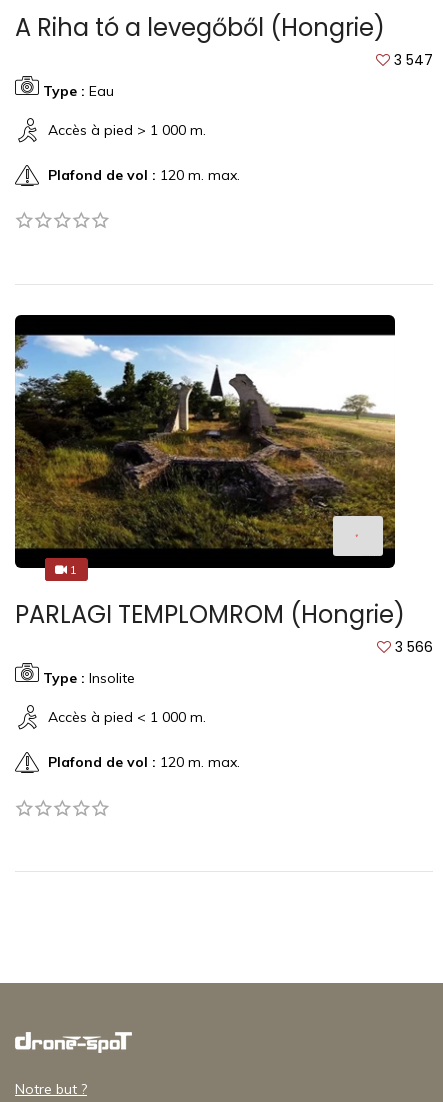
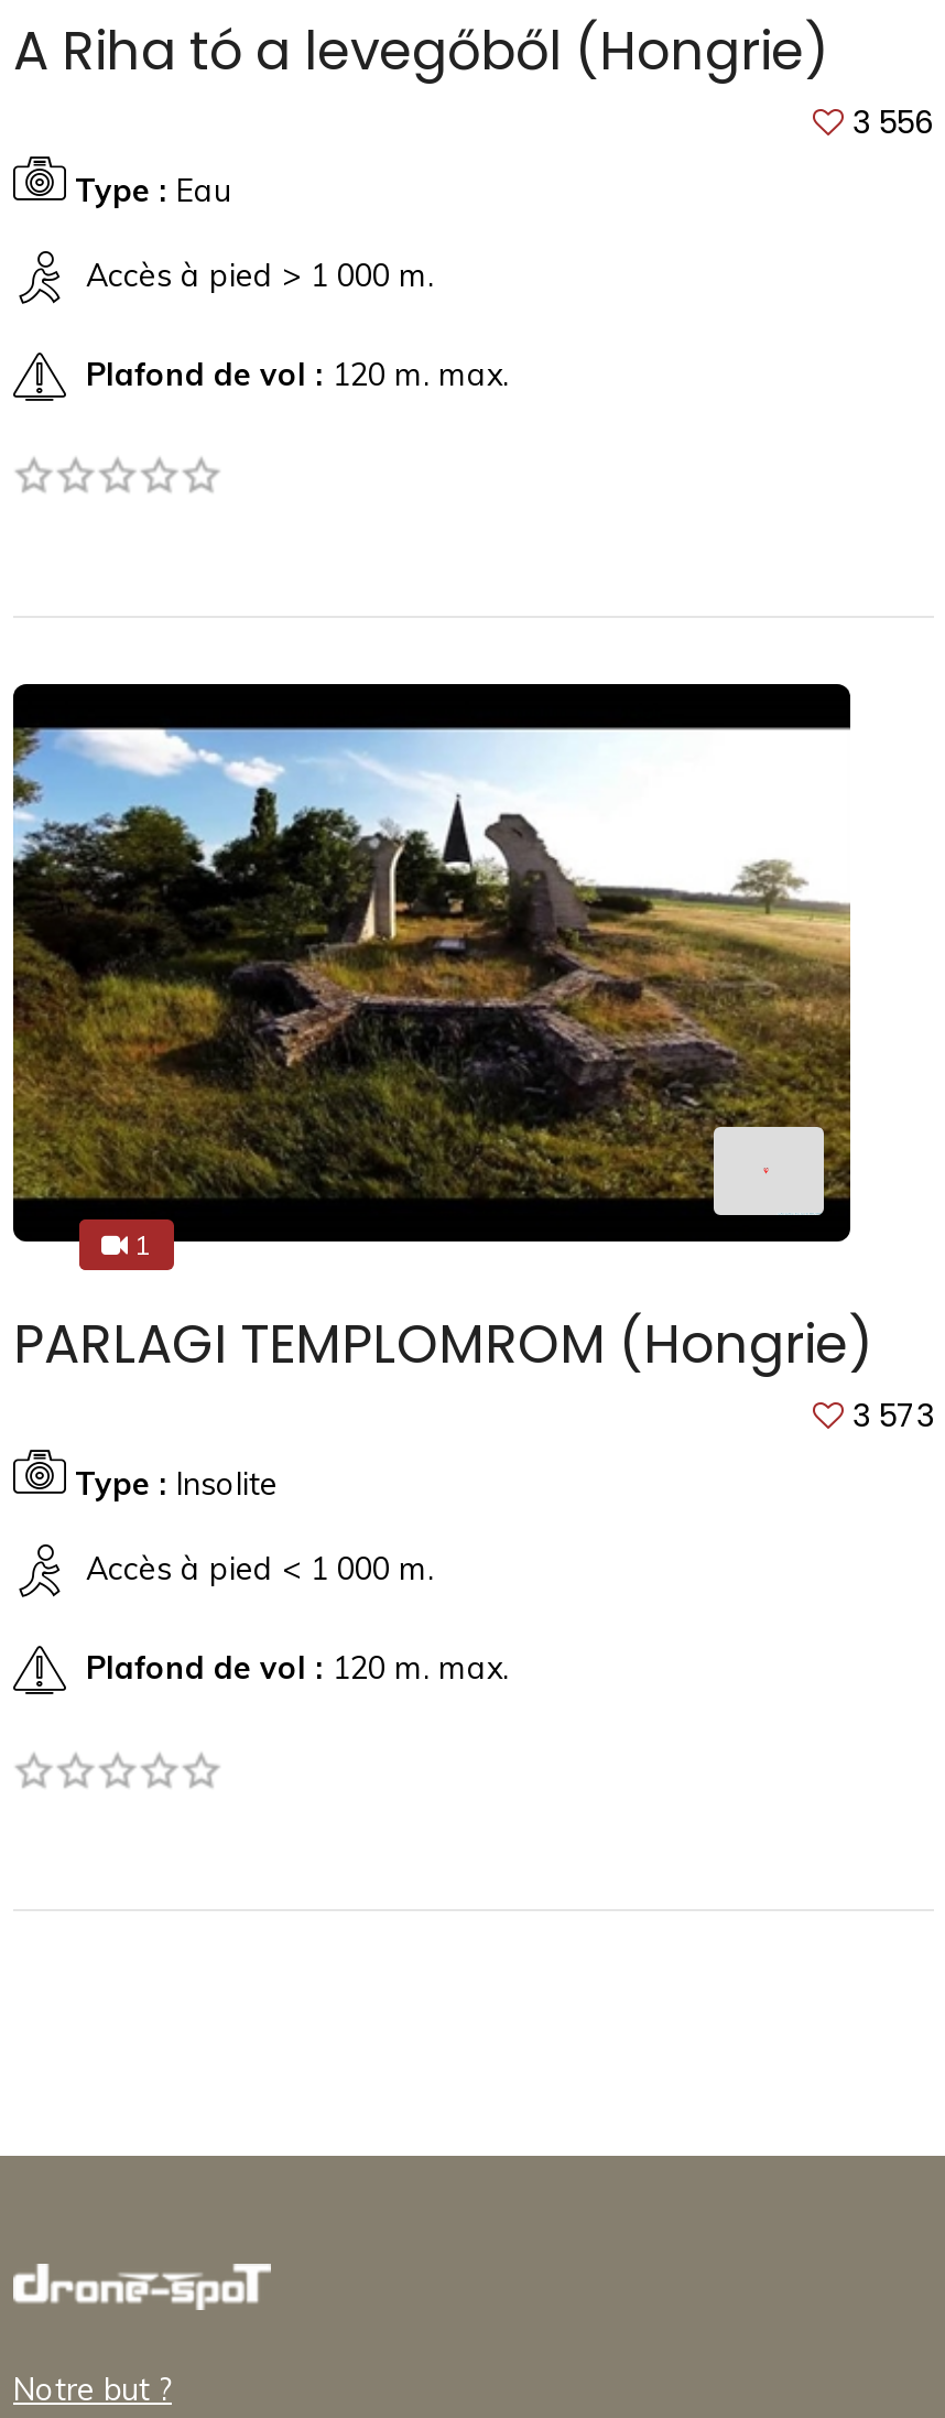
[390,50,433,70] 3 547 -> [844,99,934,143] 3 556
[391,637,433,657] 3 566 -> [844,1394,934,1438] 3 573

